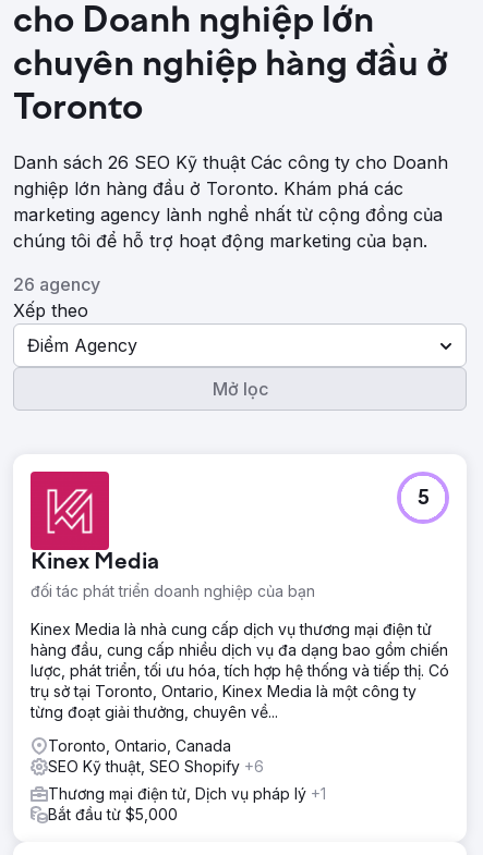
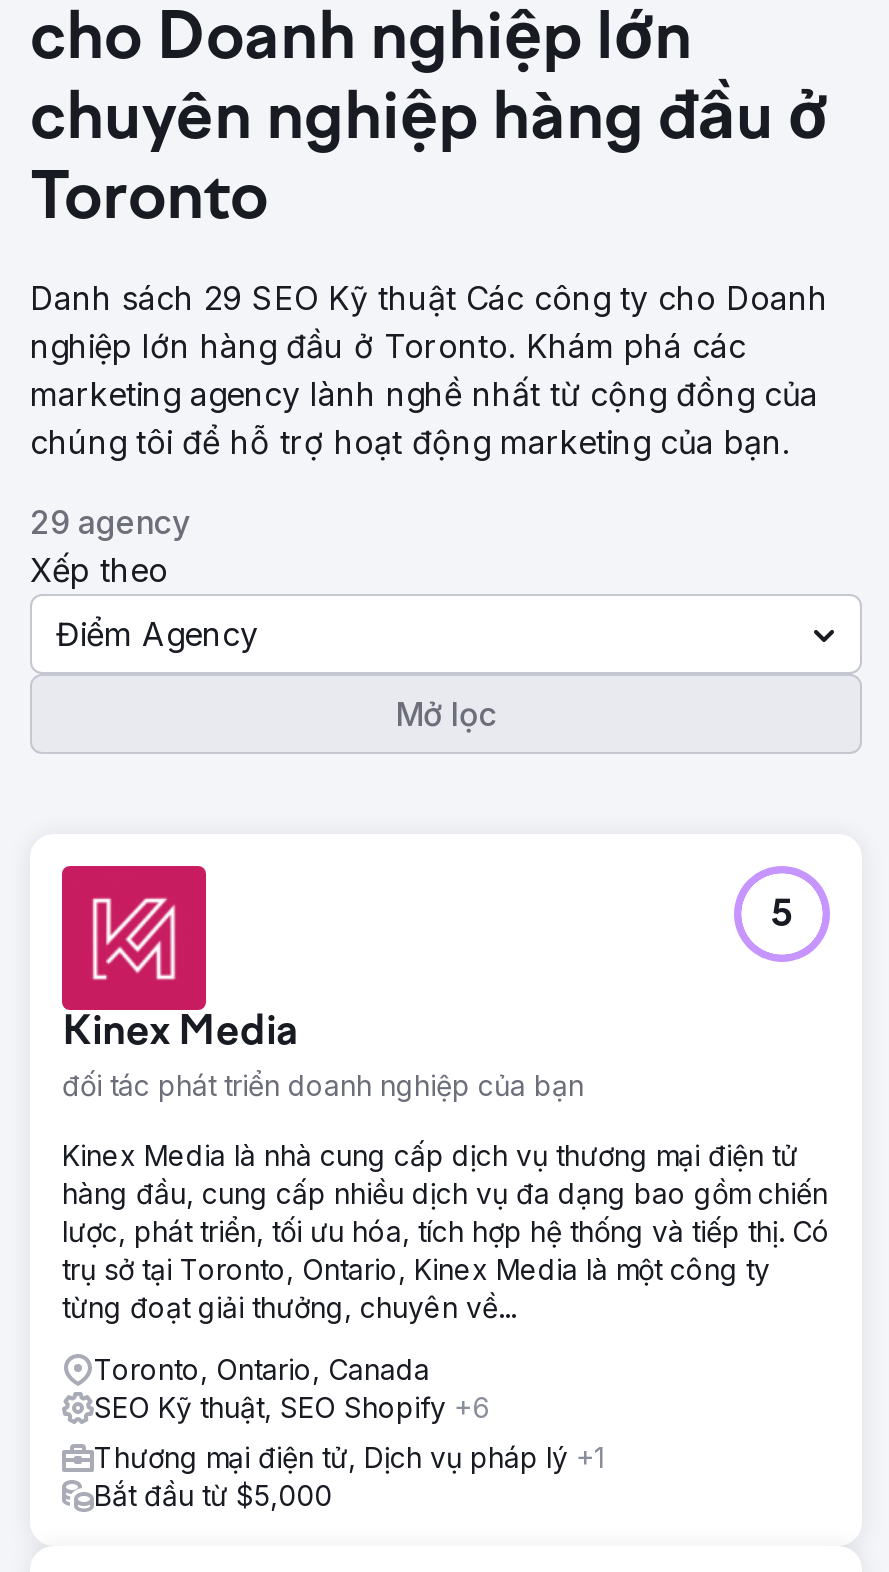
[13,151,448,173] Danh sách 26 SEO Kỹ thuật Các công ty cho Doanh -> [30,278,828,318] Danh sách 29 SEO Kỹ thuật Các công ty cho Doanh
[13,273,100,295] 26 agency -> [30,502,190,542] 29 agency

